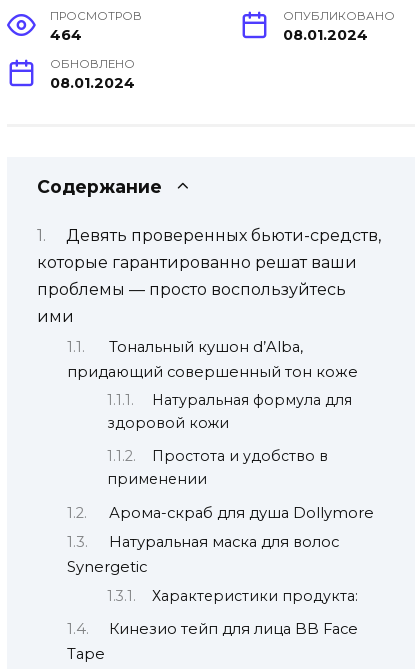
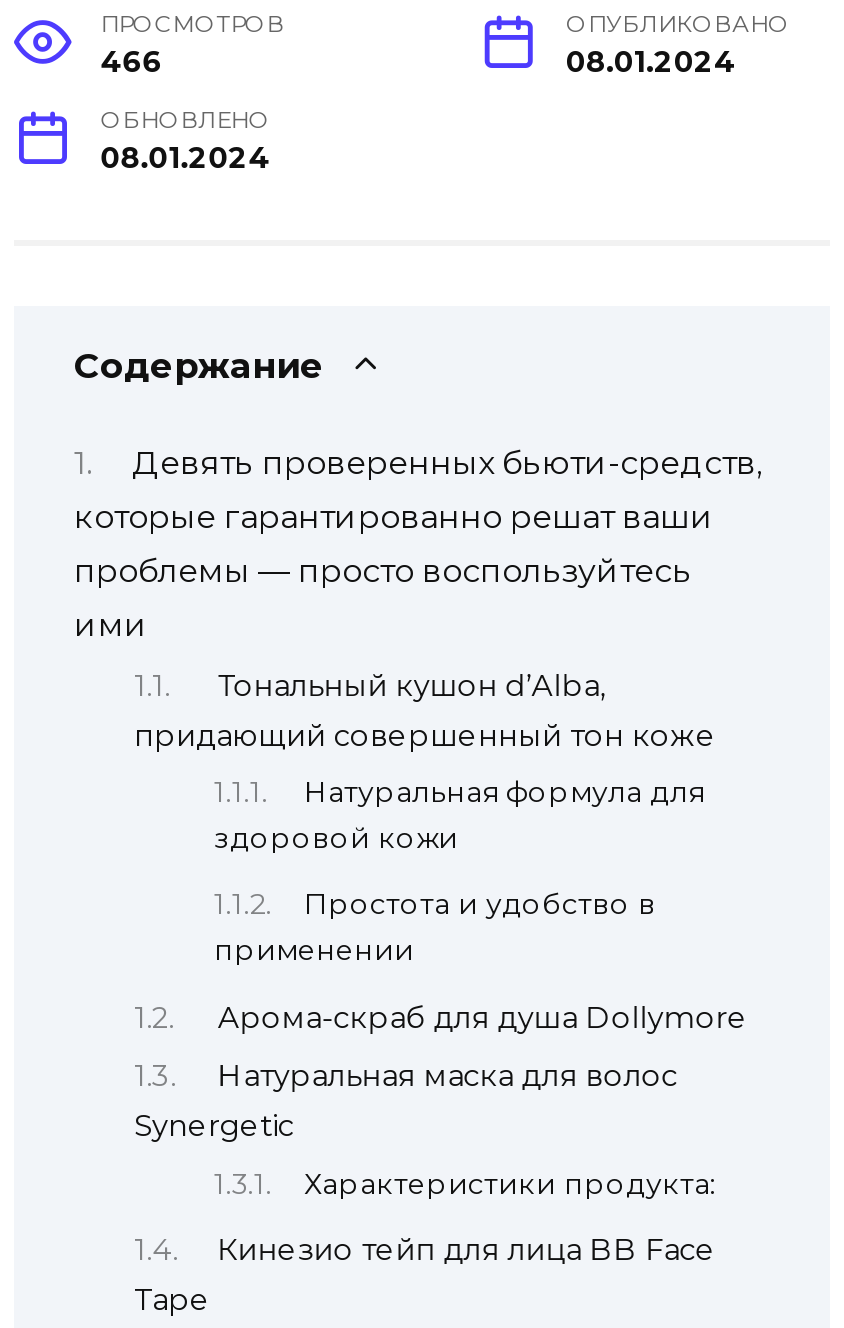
[50,26,82,44] 464 -> [100,44,162,80] 466

